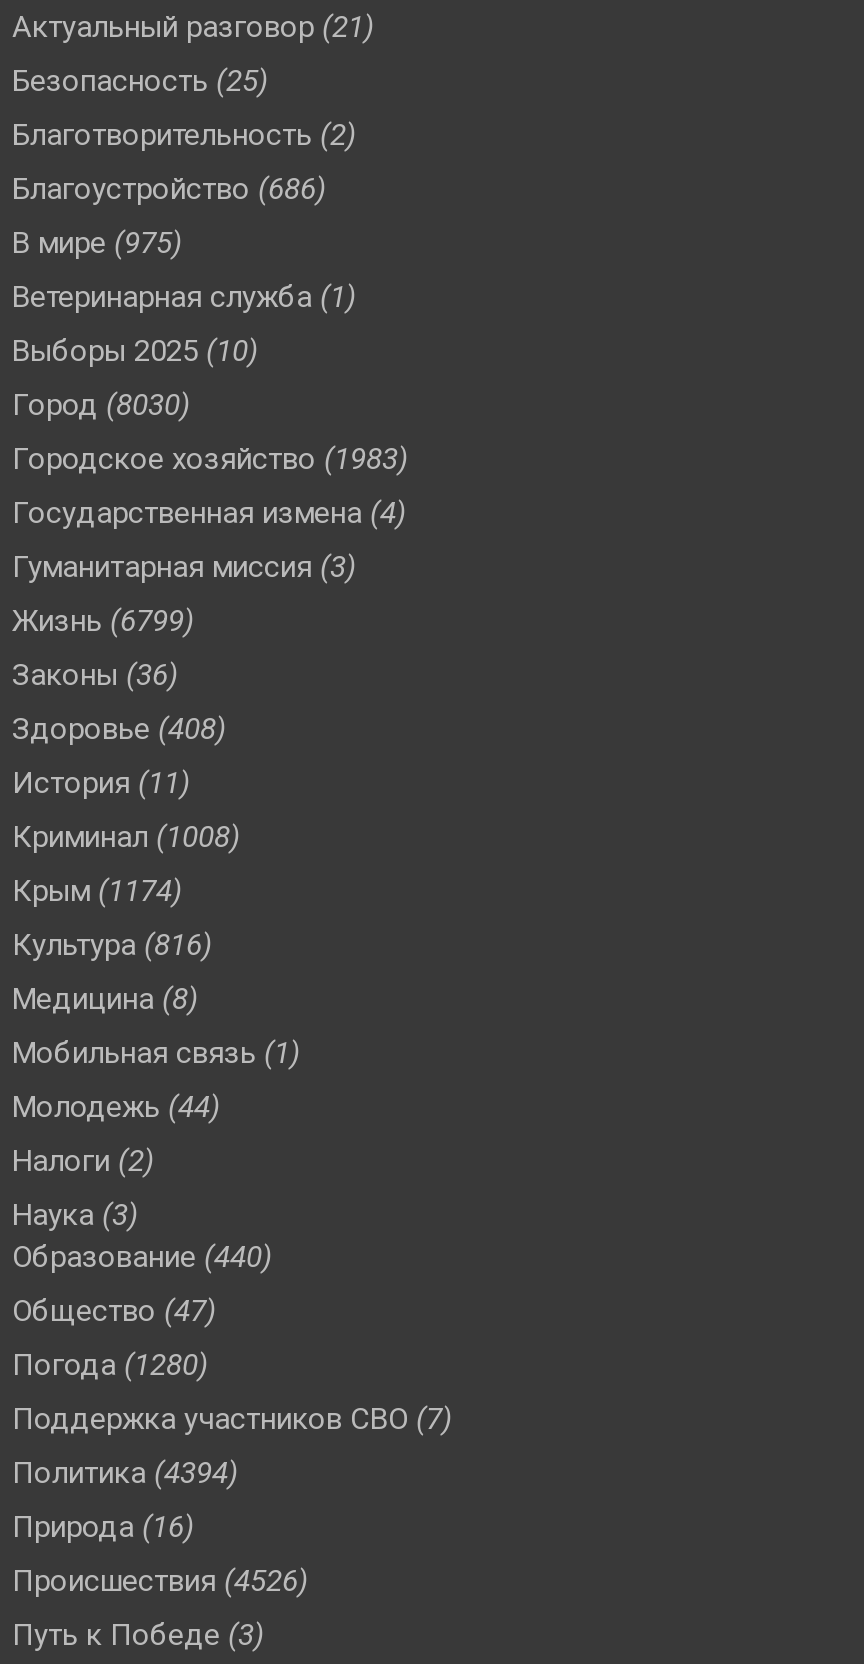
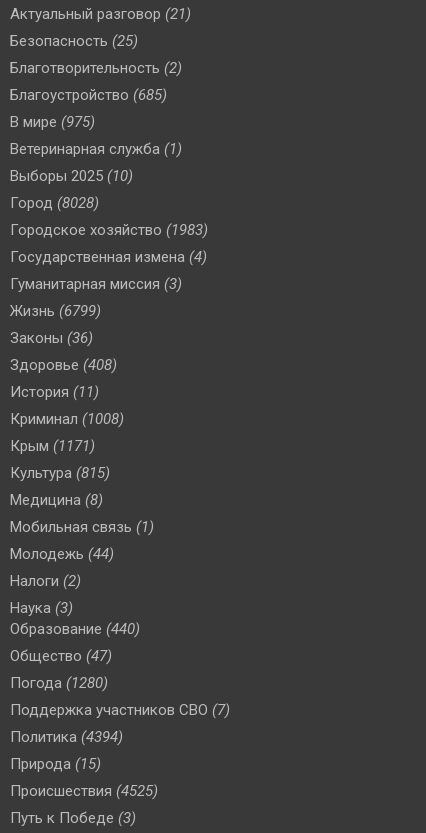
[12,171,326,207] Благоустройство (686) -> [10,86,167,104] Благоустройство (685)
[12,387,190,423] Город (8030) -> [10,194,99,212] Город (8028)
[12,873,182,909] Крым (1174) -> [10,437,95,455] Крым (1171)
[12,927,212,963] Культура (816) -> [10,464,110,482] Культура (815)
[12,1509,194,1545] Природа (16) -> [10,755,101,773] Природа (15)
[12,1563,308,1599] Происшествия (4526) -> [10,782,158,800] Происшествия (4525)

